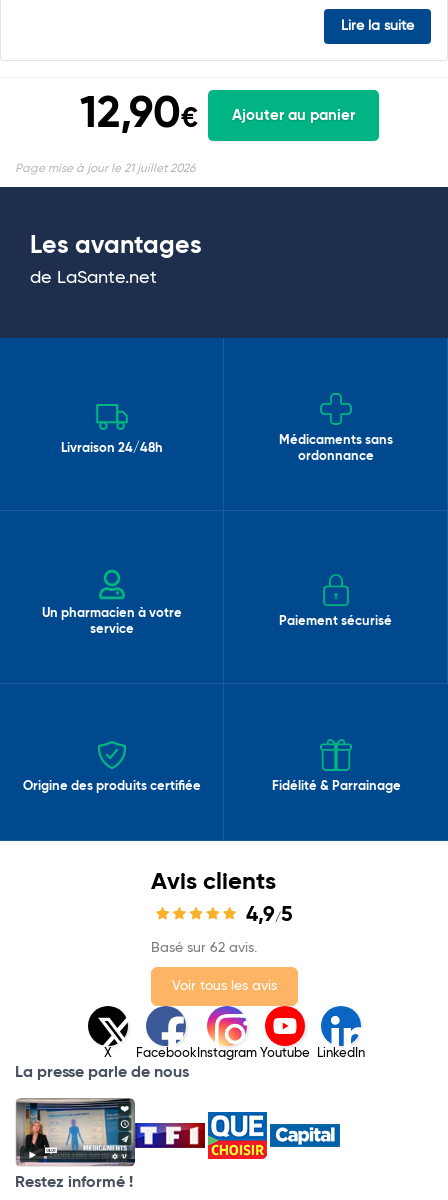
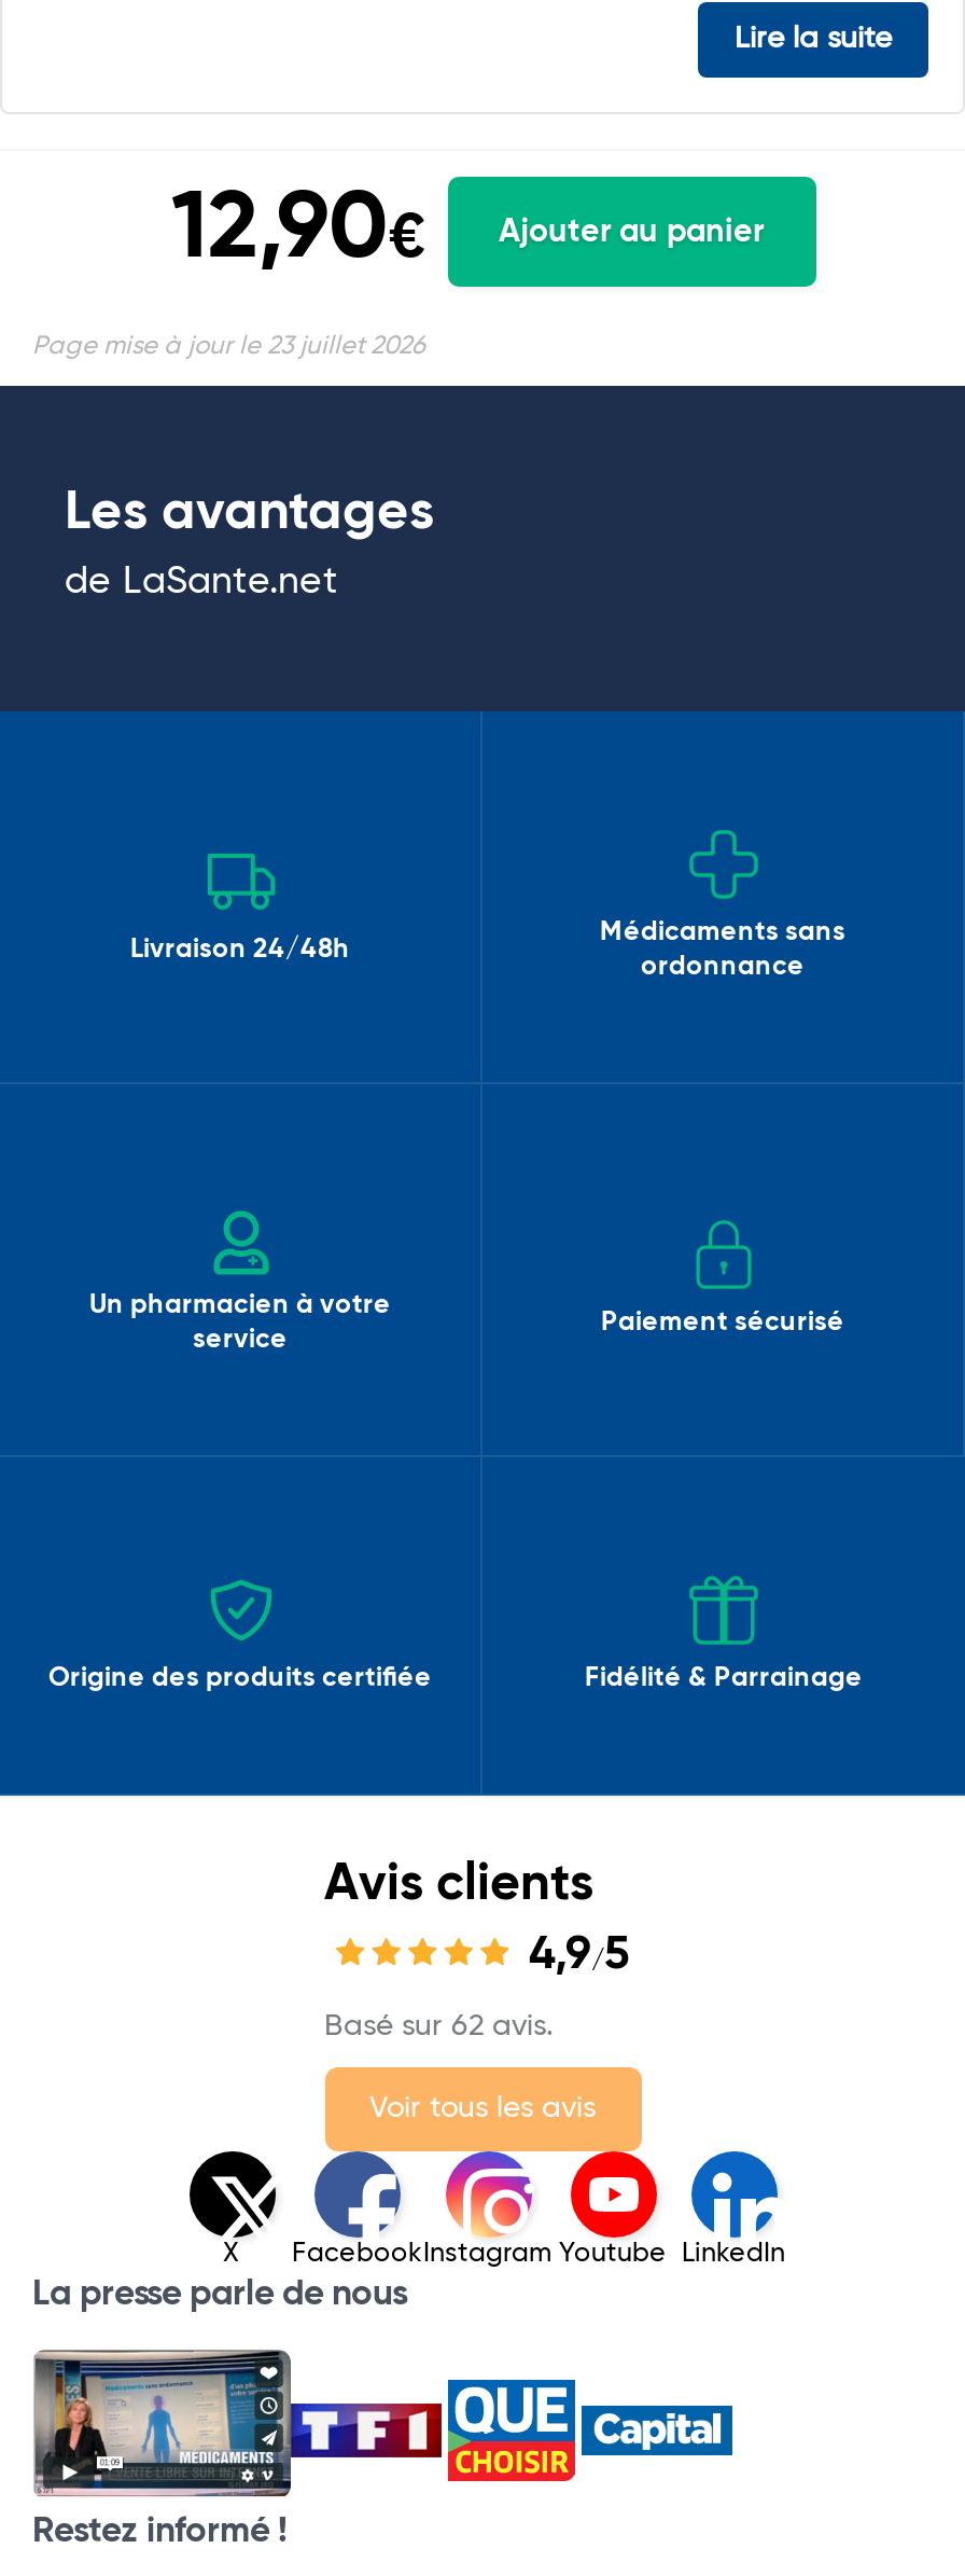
[15,163,195,175] Page mise à jour le 21 juillet 2026 -> [32,335,424,361] Page mise à jour le 23 juillet 2026

